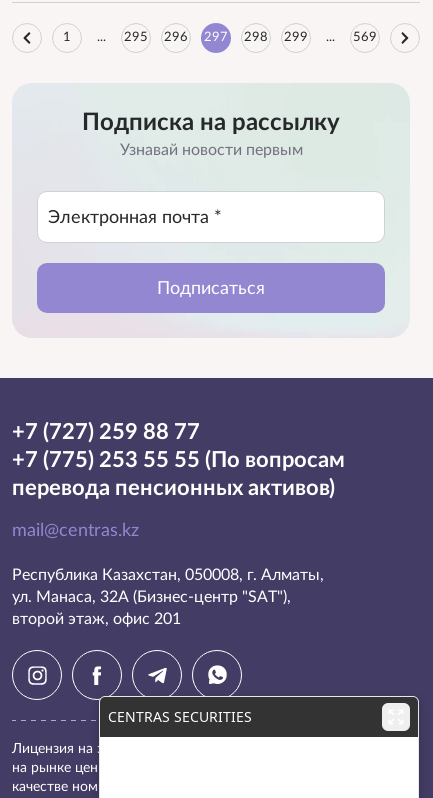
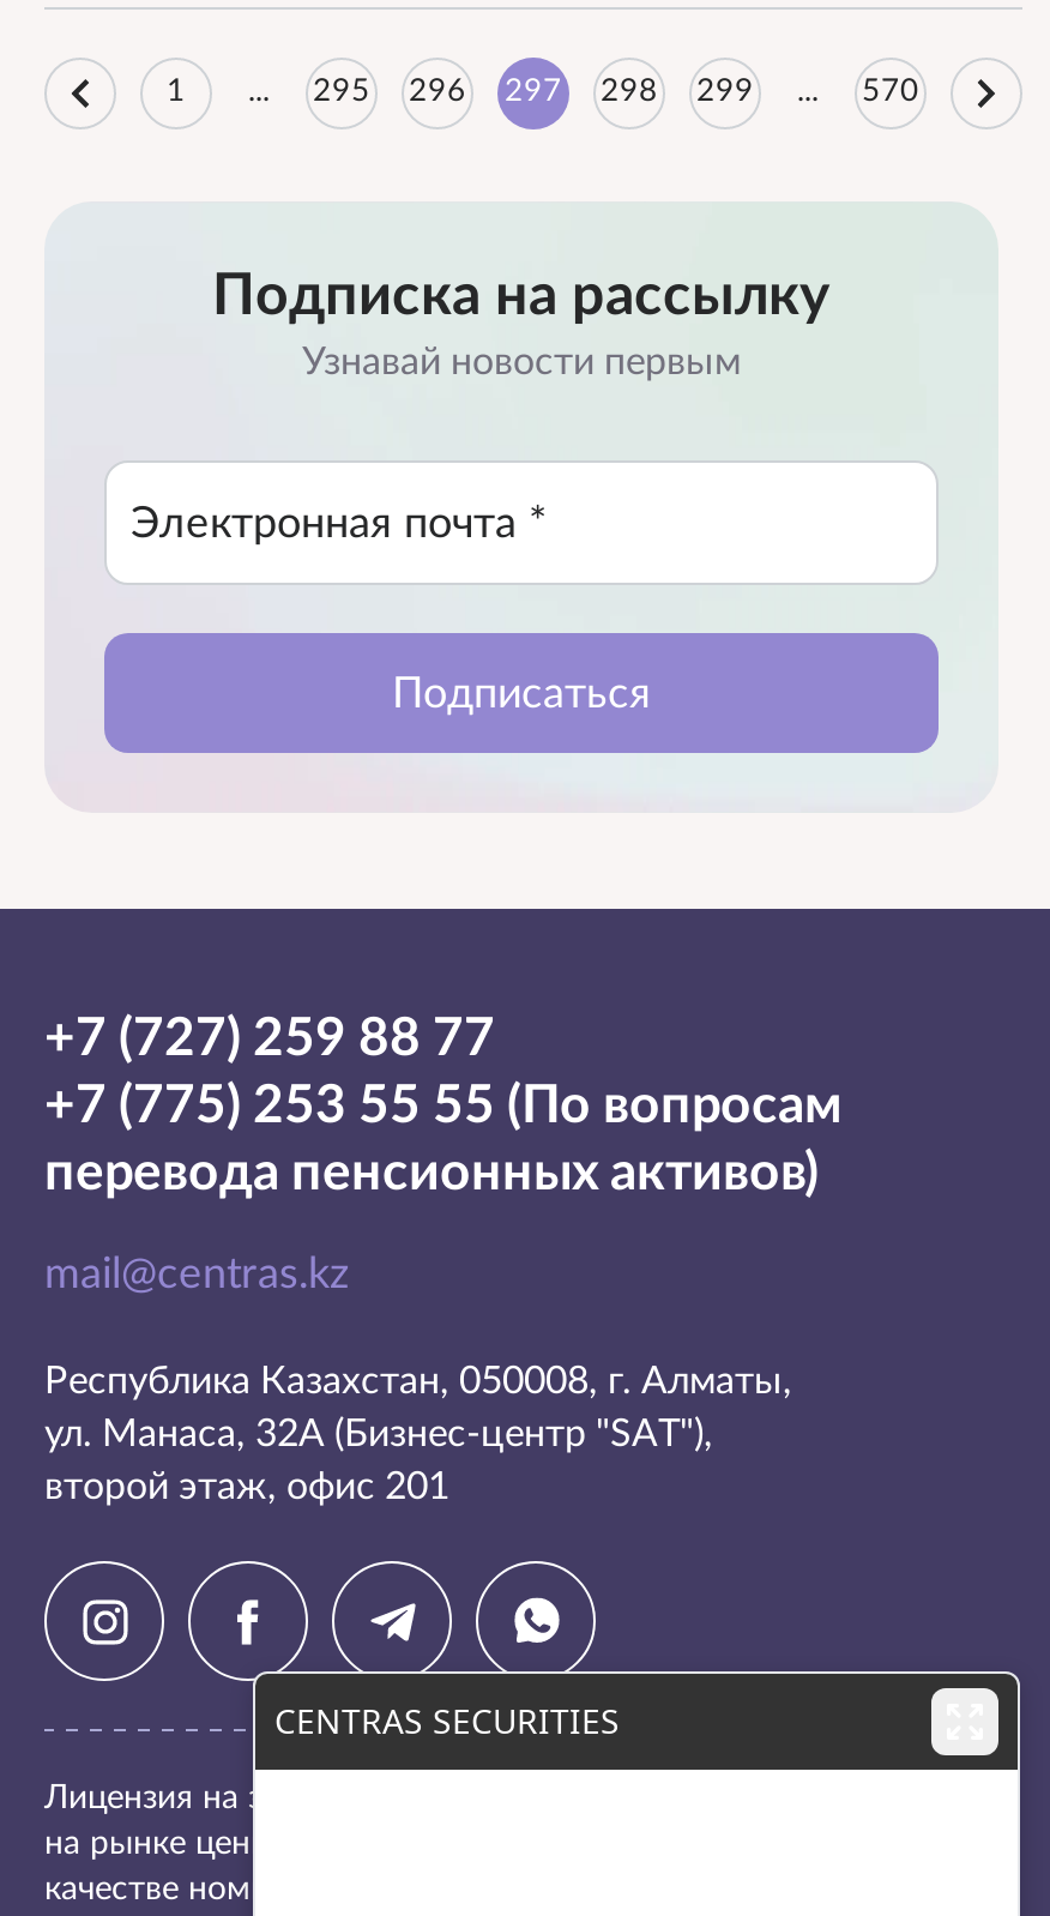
[353,31,377,44] 569 -> [862,77,919,108] 570

